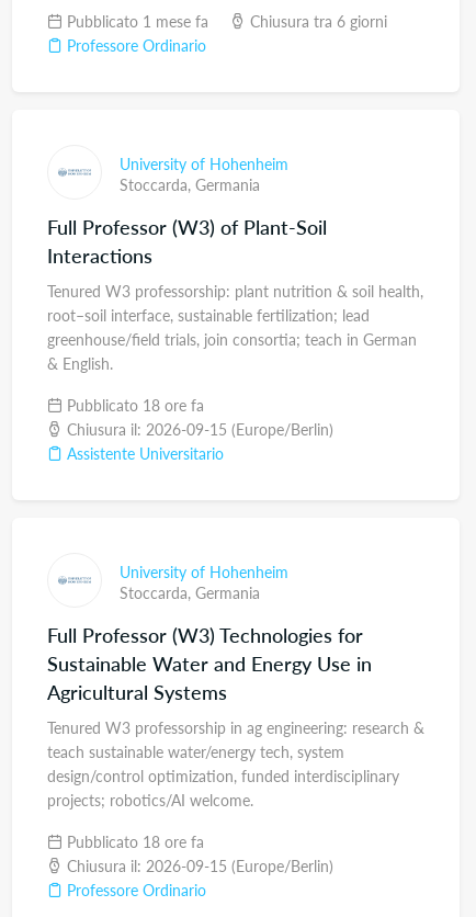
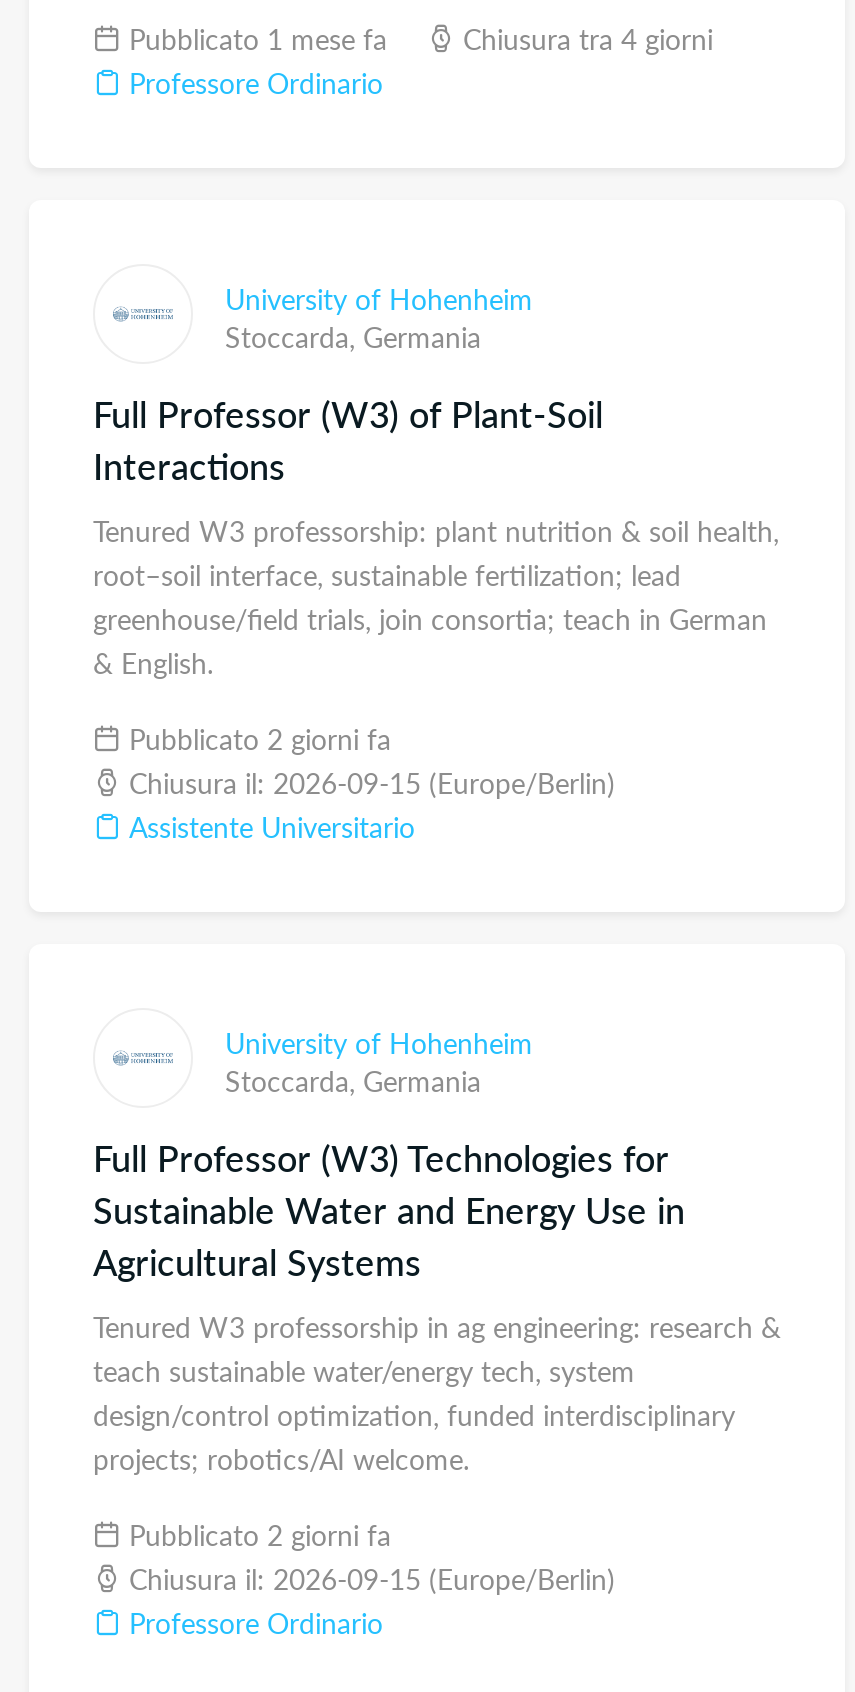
[246,10,387,32] Chiusura tra 6 giorni -> [455,18,713,58] Chiusura tra 4 giorni
[63,394,204,416] Pubblicato 18 ore fa -> [121,718,391,758] Pubblicato 2 giorni fa
[63,830,204,852] Pubblicato 18 ore fa -> [121,1514,391,1554] Pubblicato 2 giorni fa

